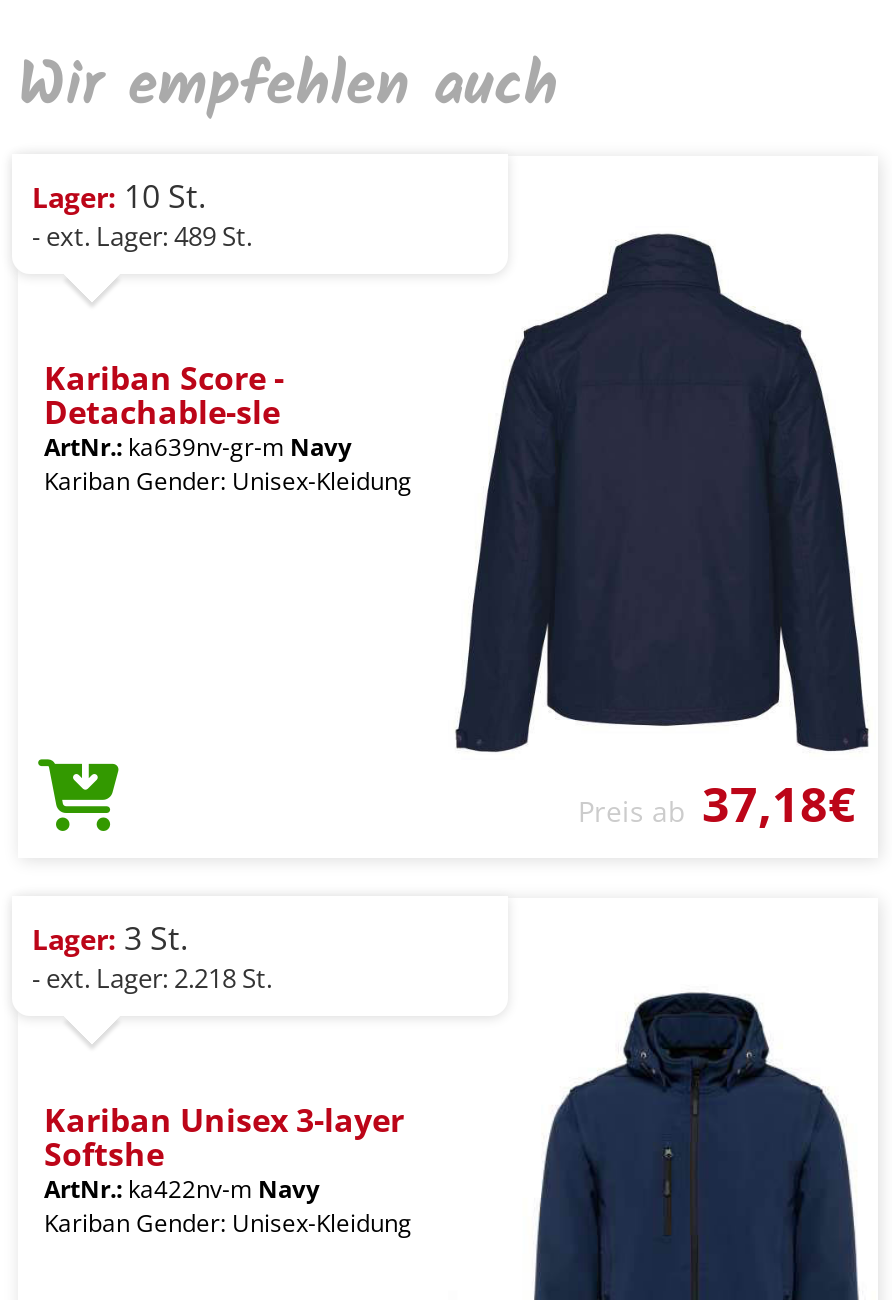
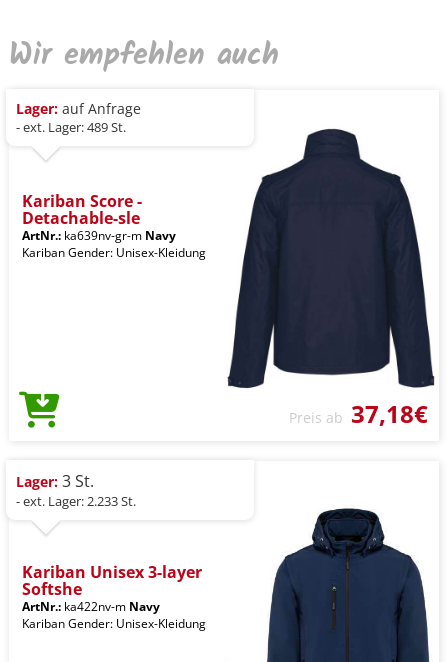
[32,174,206,218] Lager: 10 St. -> [16,99,141,118] Lager: auf Anfrage
[32,960,272,996] - ext. Lager: 2.218 St. -> [16,492,136,510] - ext. Lager: 2.233 St.

